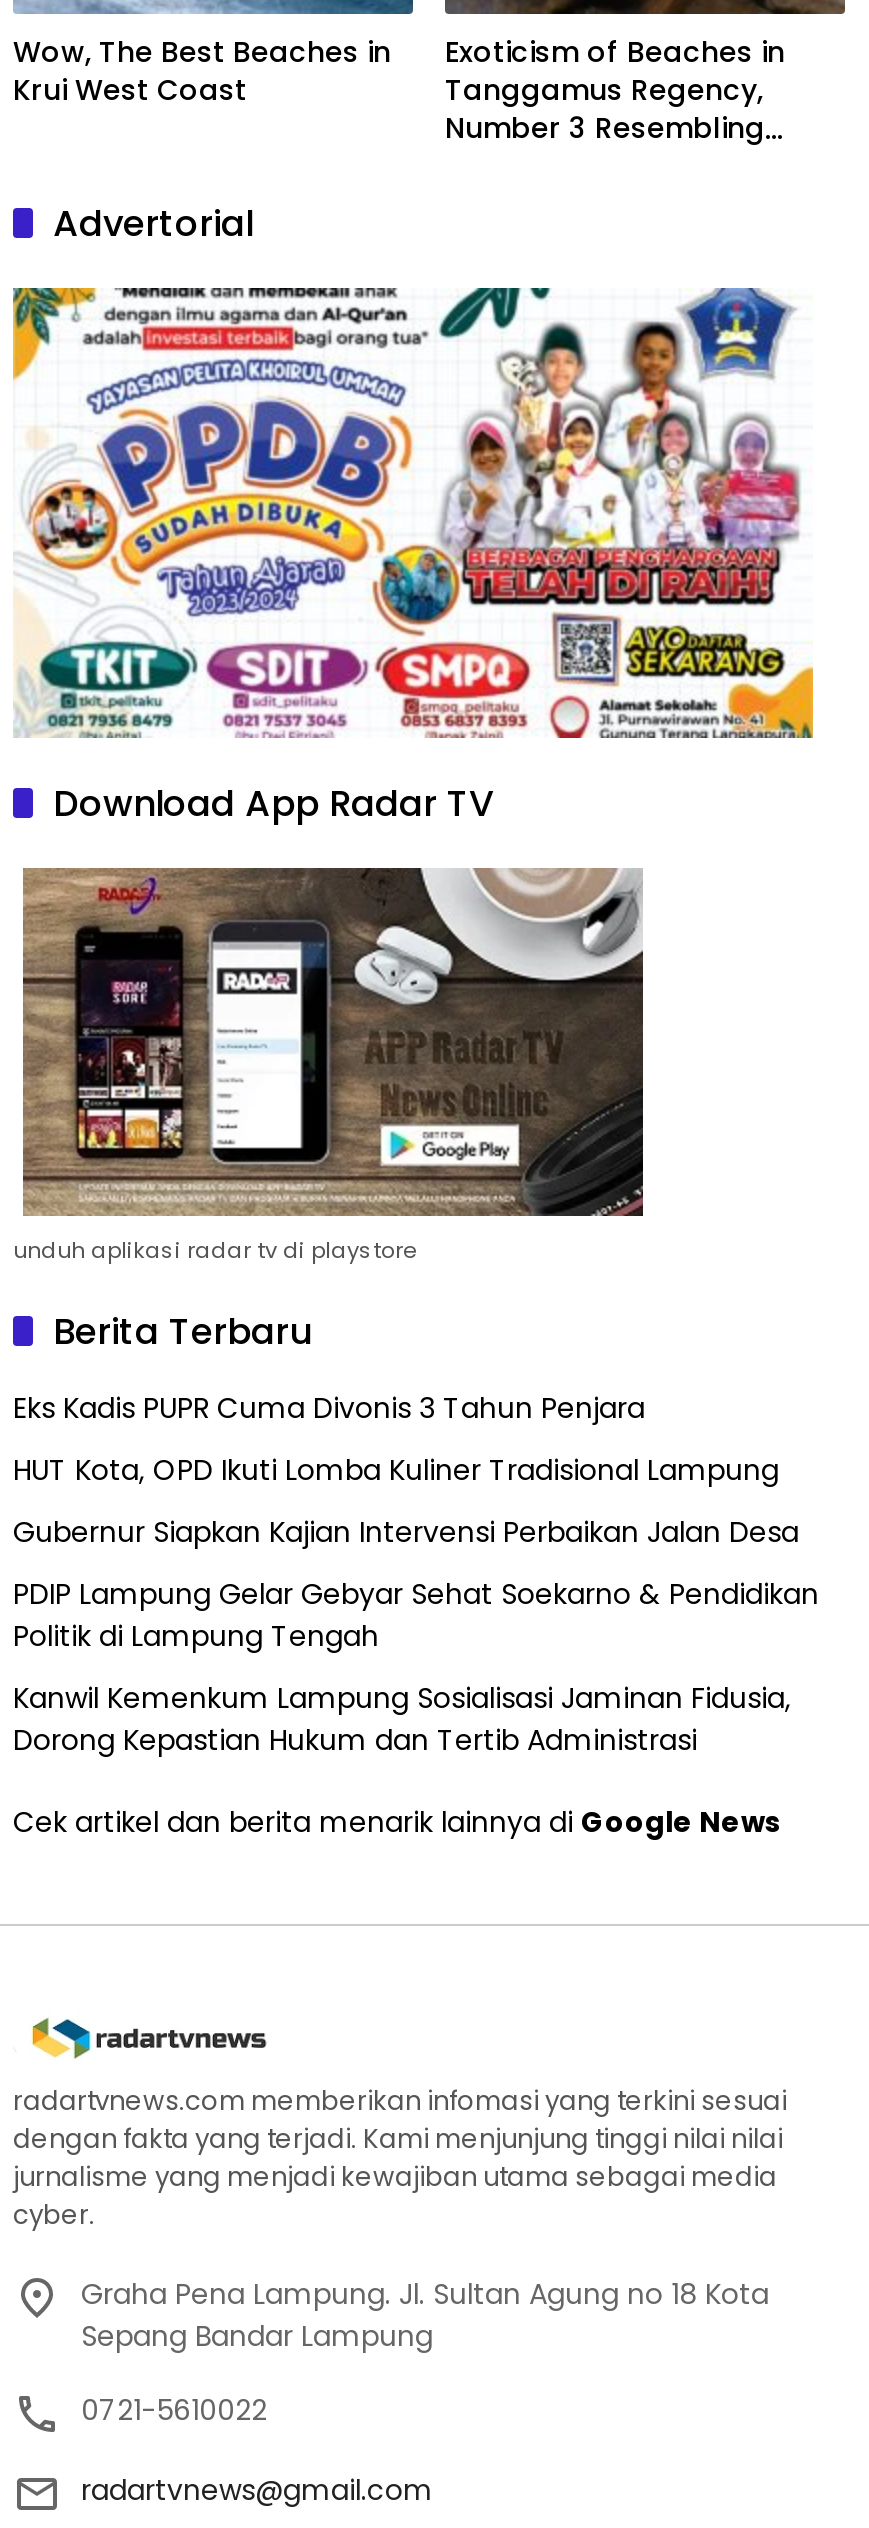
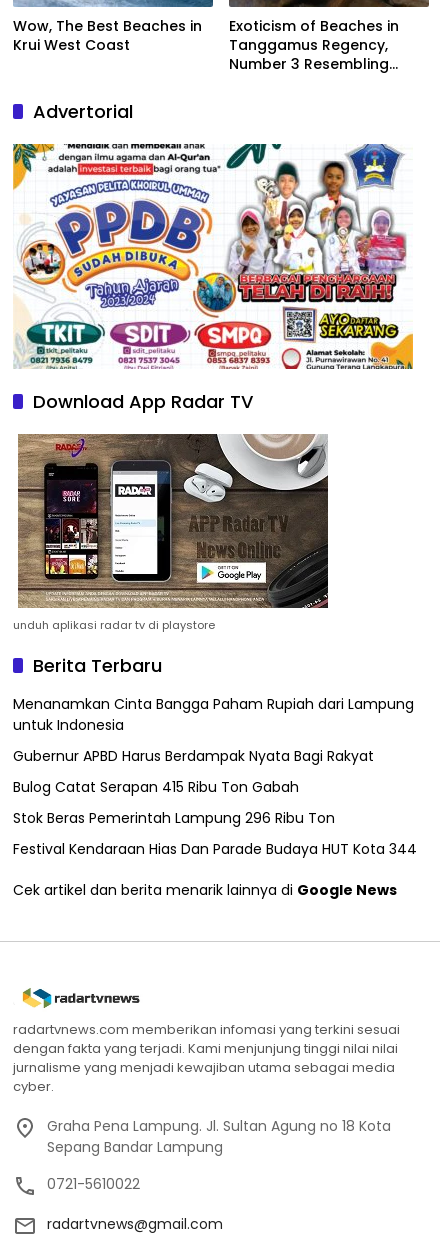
[13,1388,645,1428] Eks Kadis PUPR Cuma Divonis 3 Tahun Penjara -> [13,694,414,735] Menanamkan Cinta Bangga Paham Rupiah dari Lampung | untuk Indonesia
[13,1450,779,1490] HUT Kota, OPD Ikuti Lomba Kuliner Tradisional Lampung -> [13,746,374,766] Gubernur APBD Harus Berdampak Nyata Bagi Rakyat
[13,1512,799,1552] Gubernur Siapkan Kajian Intervensi Perbaikan Jalan Desa -> [13,777,299,797] Bulog Catat Serapan 415 Ribu Ton Gabah
[13,1574,819,1656] PDIP Lampung Gelar Gebyar Sehat Soekarno & Pendidikan | Politik di Lampung Tengah -> [13,808,335,828] Stok Beras Pemerintah Lampung 296 Ribu Ton
[13,1678,791,1760] Kanwil Kemenkum Lampung Sosialisasi Jaminan Fidusia, | Dorong Kepastian Hukum dan Tertib Administrasi -> [13,839,417,859] Festival Kendaraan Hias Dan Parade Budaya HUT Kota 344

